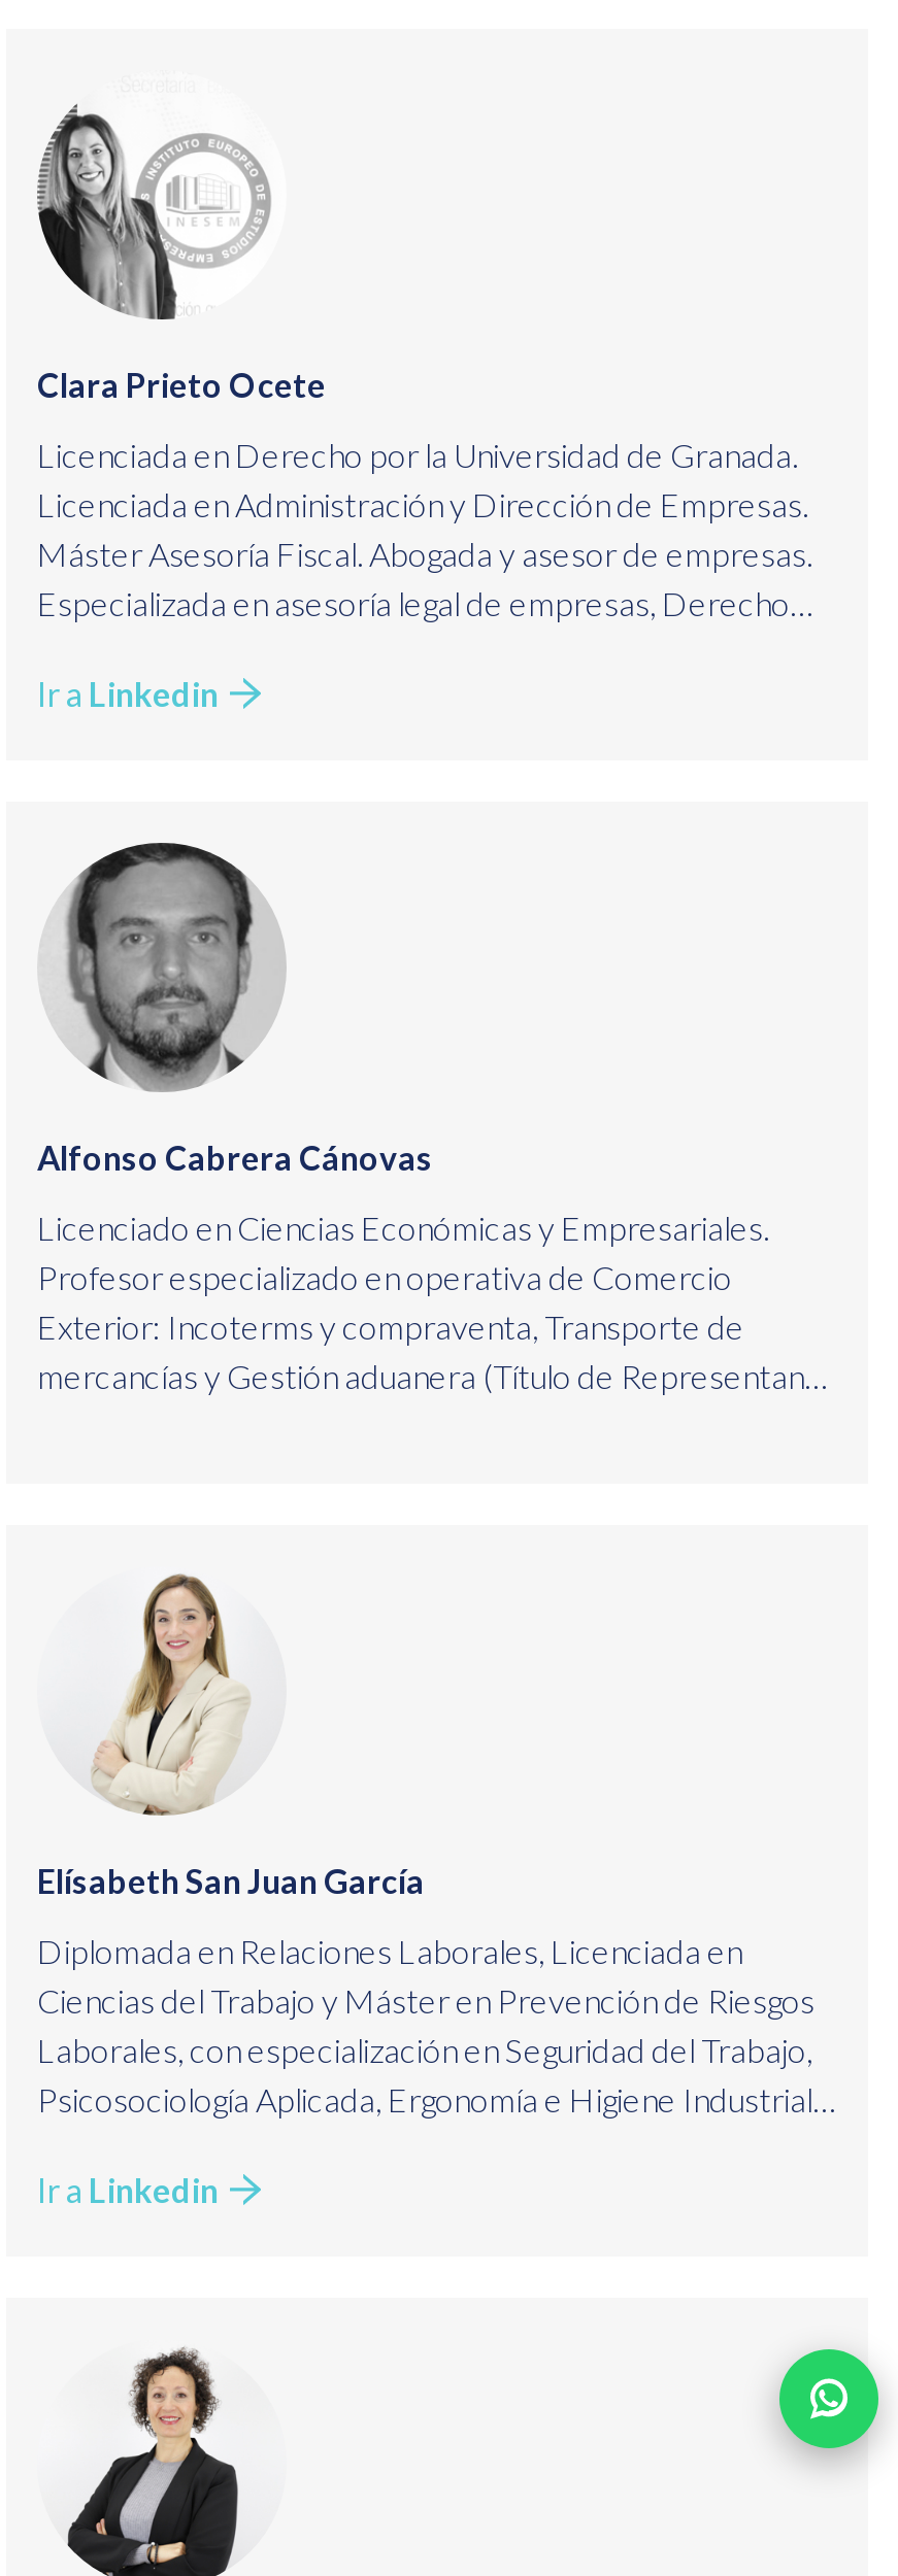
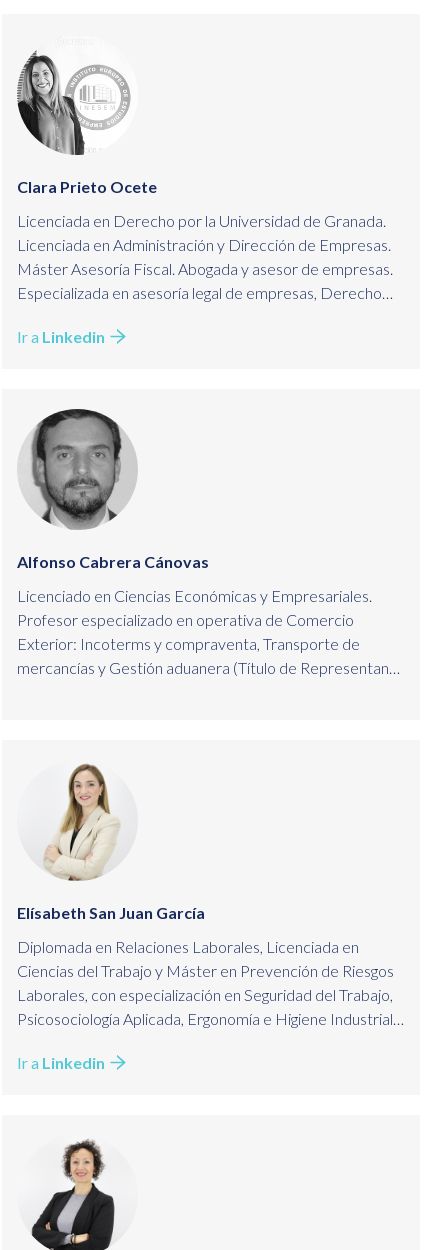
[775,2347,883,2465] [image] -> none

